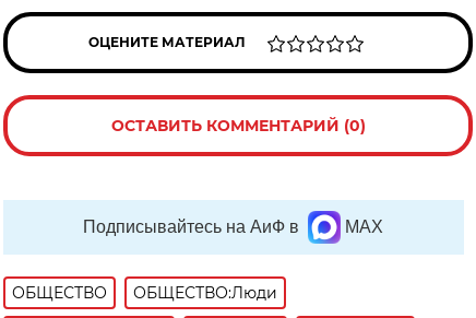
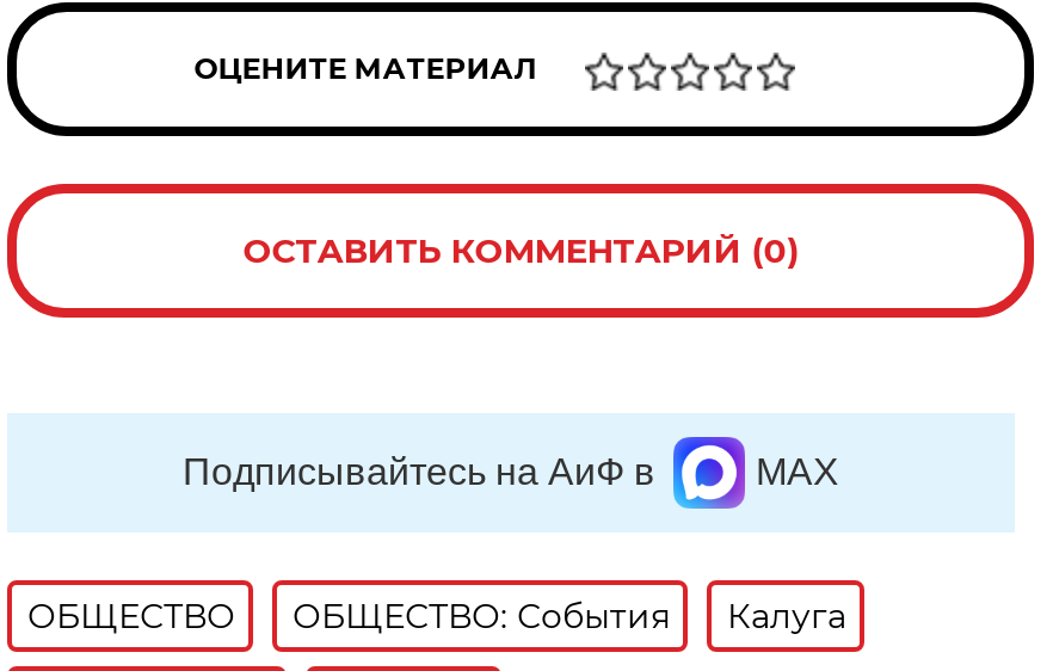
[134,283,278,303] ОБЩЕСТВО:Люди -> [292,595,846,638] ОБЩЕСТВО: События | Калуга

